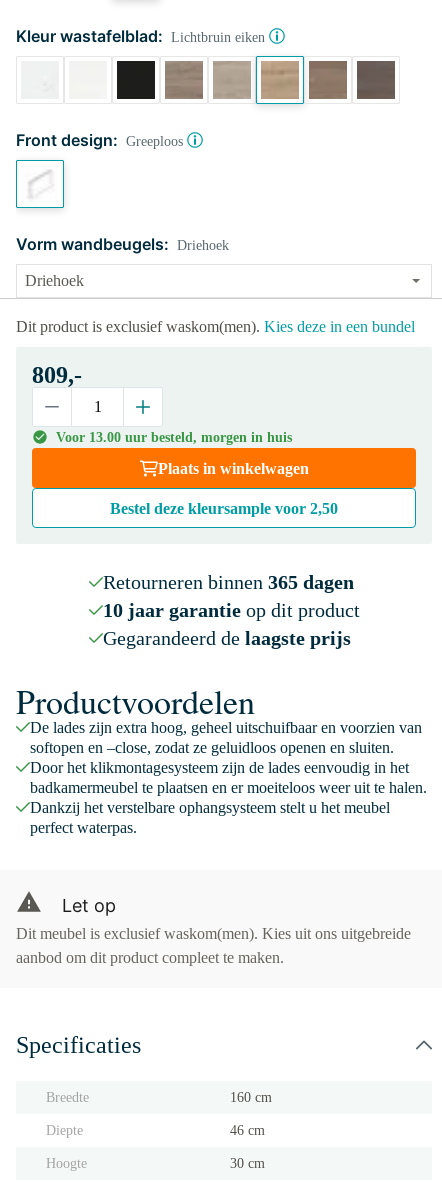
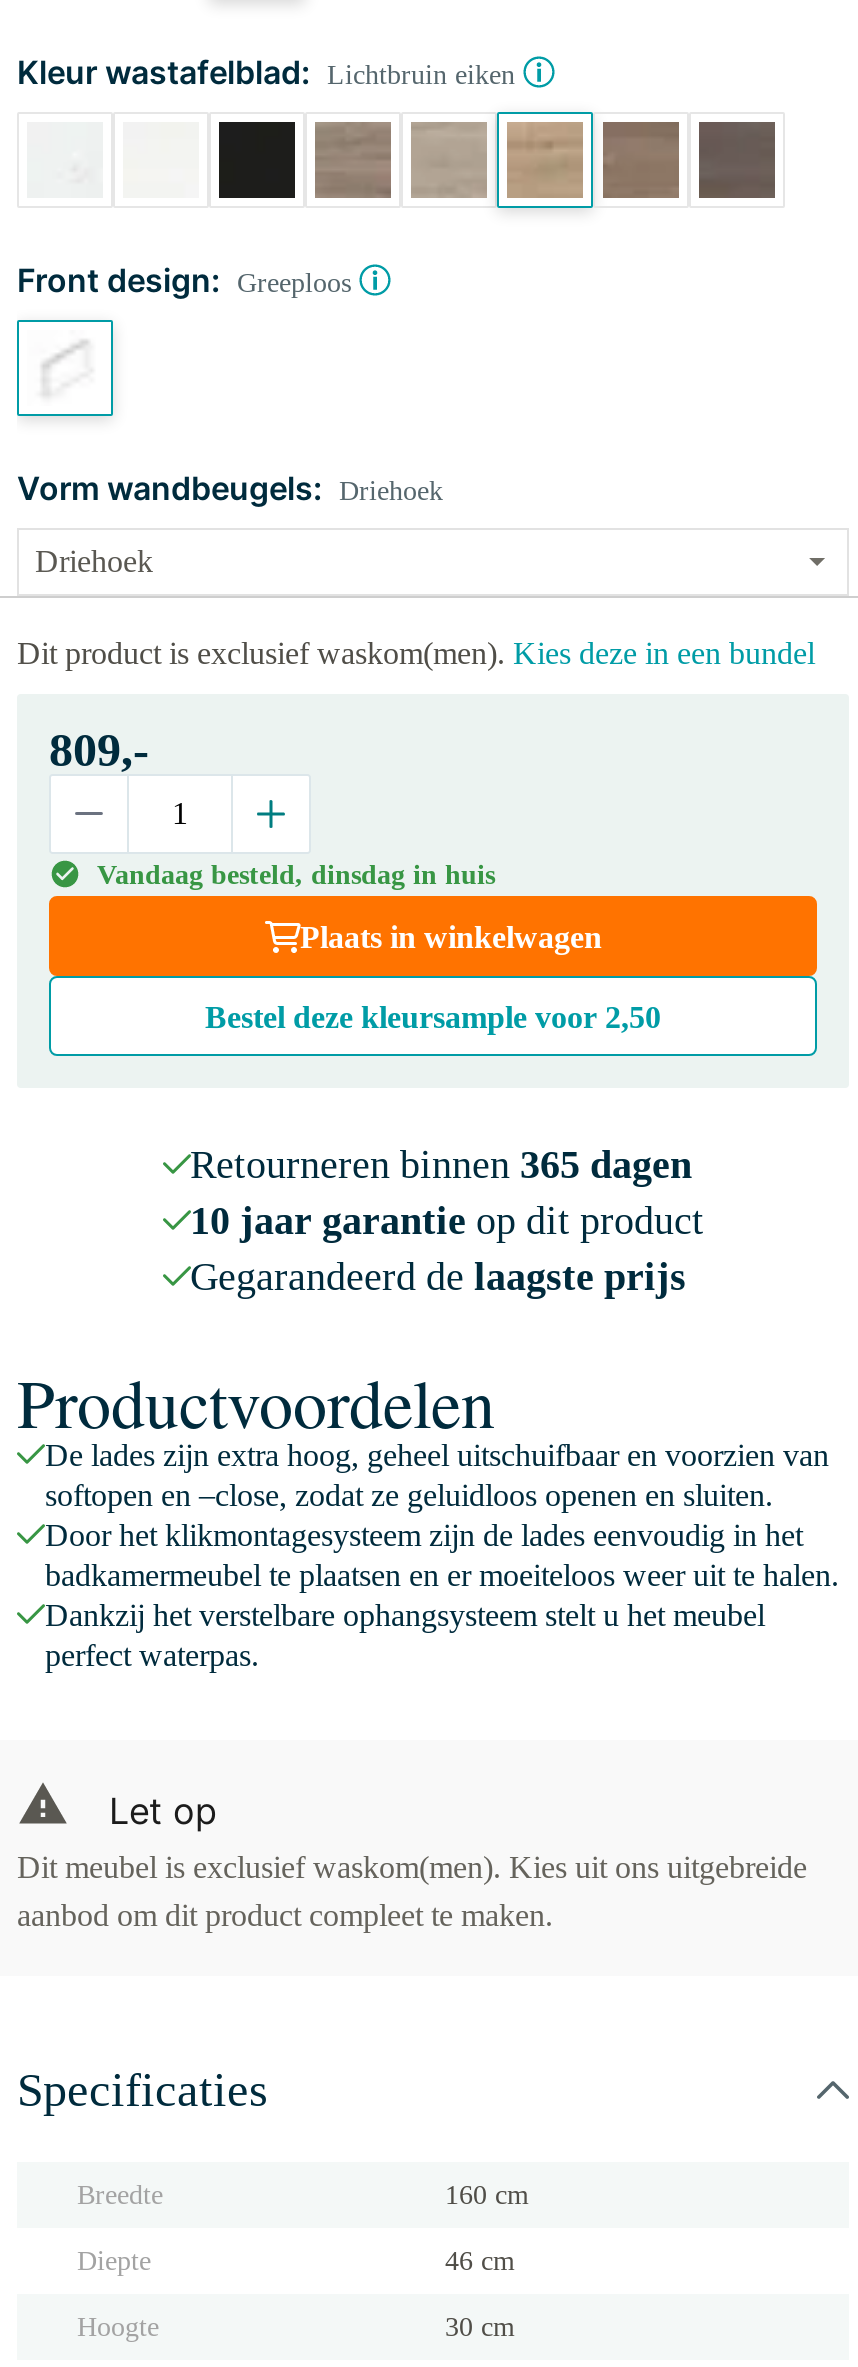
[56,430,292,445] Voor 13.00 uur besteld, morgen in huis -> [97,860,495,890] Vandaag besteld, dinsdag in huis

